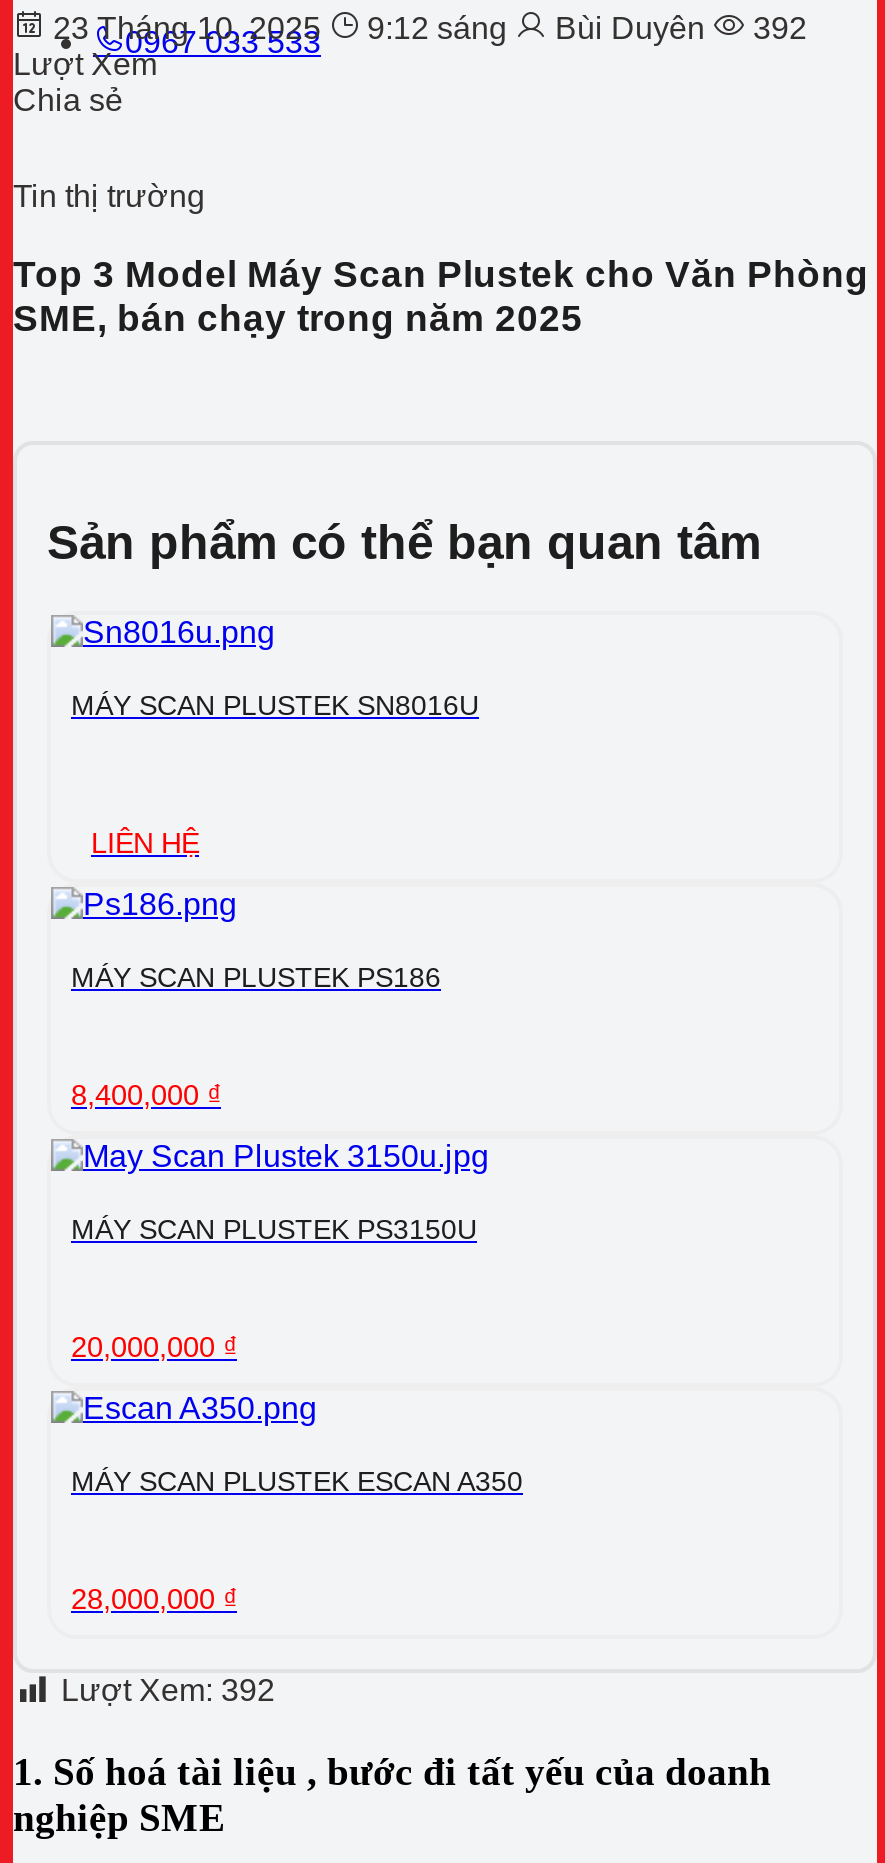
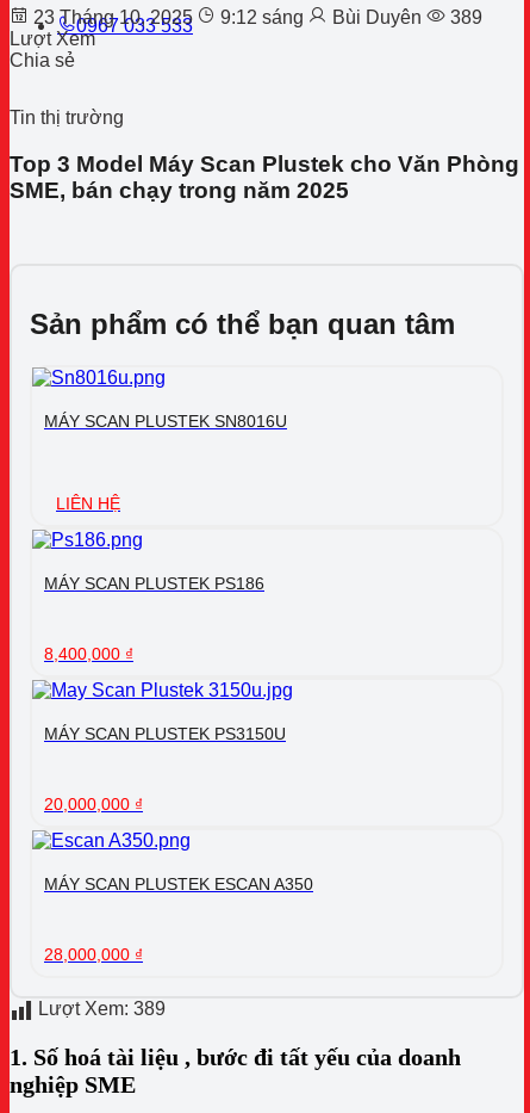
[745,11,807,45] 392 -> [445,7,482,27] 389
[61,1673,275,1707] Lượt Xem: 392 -> [38,998,166,1018] Lượt Xem: 389

